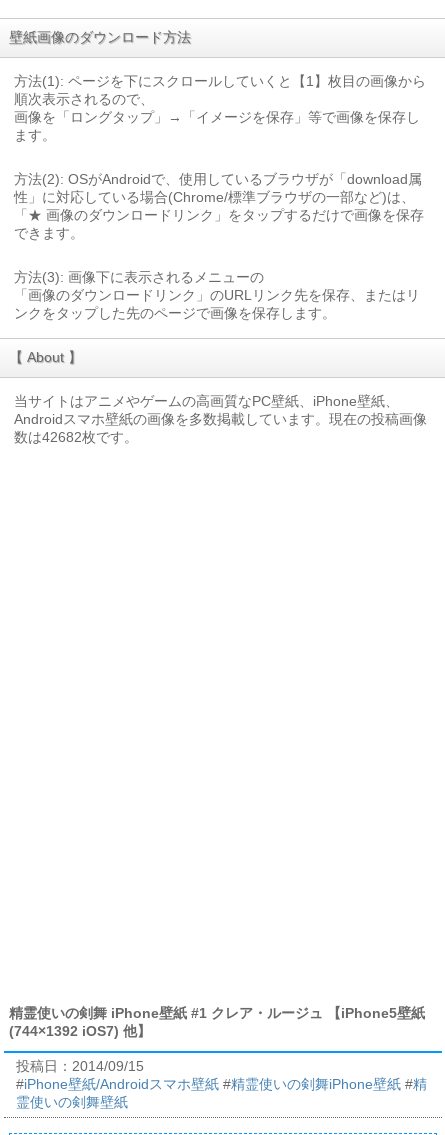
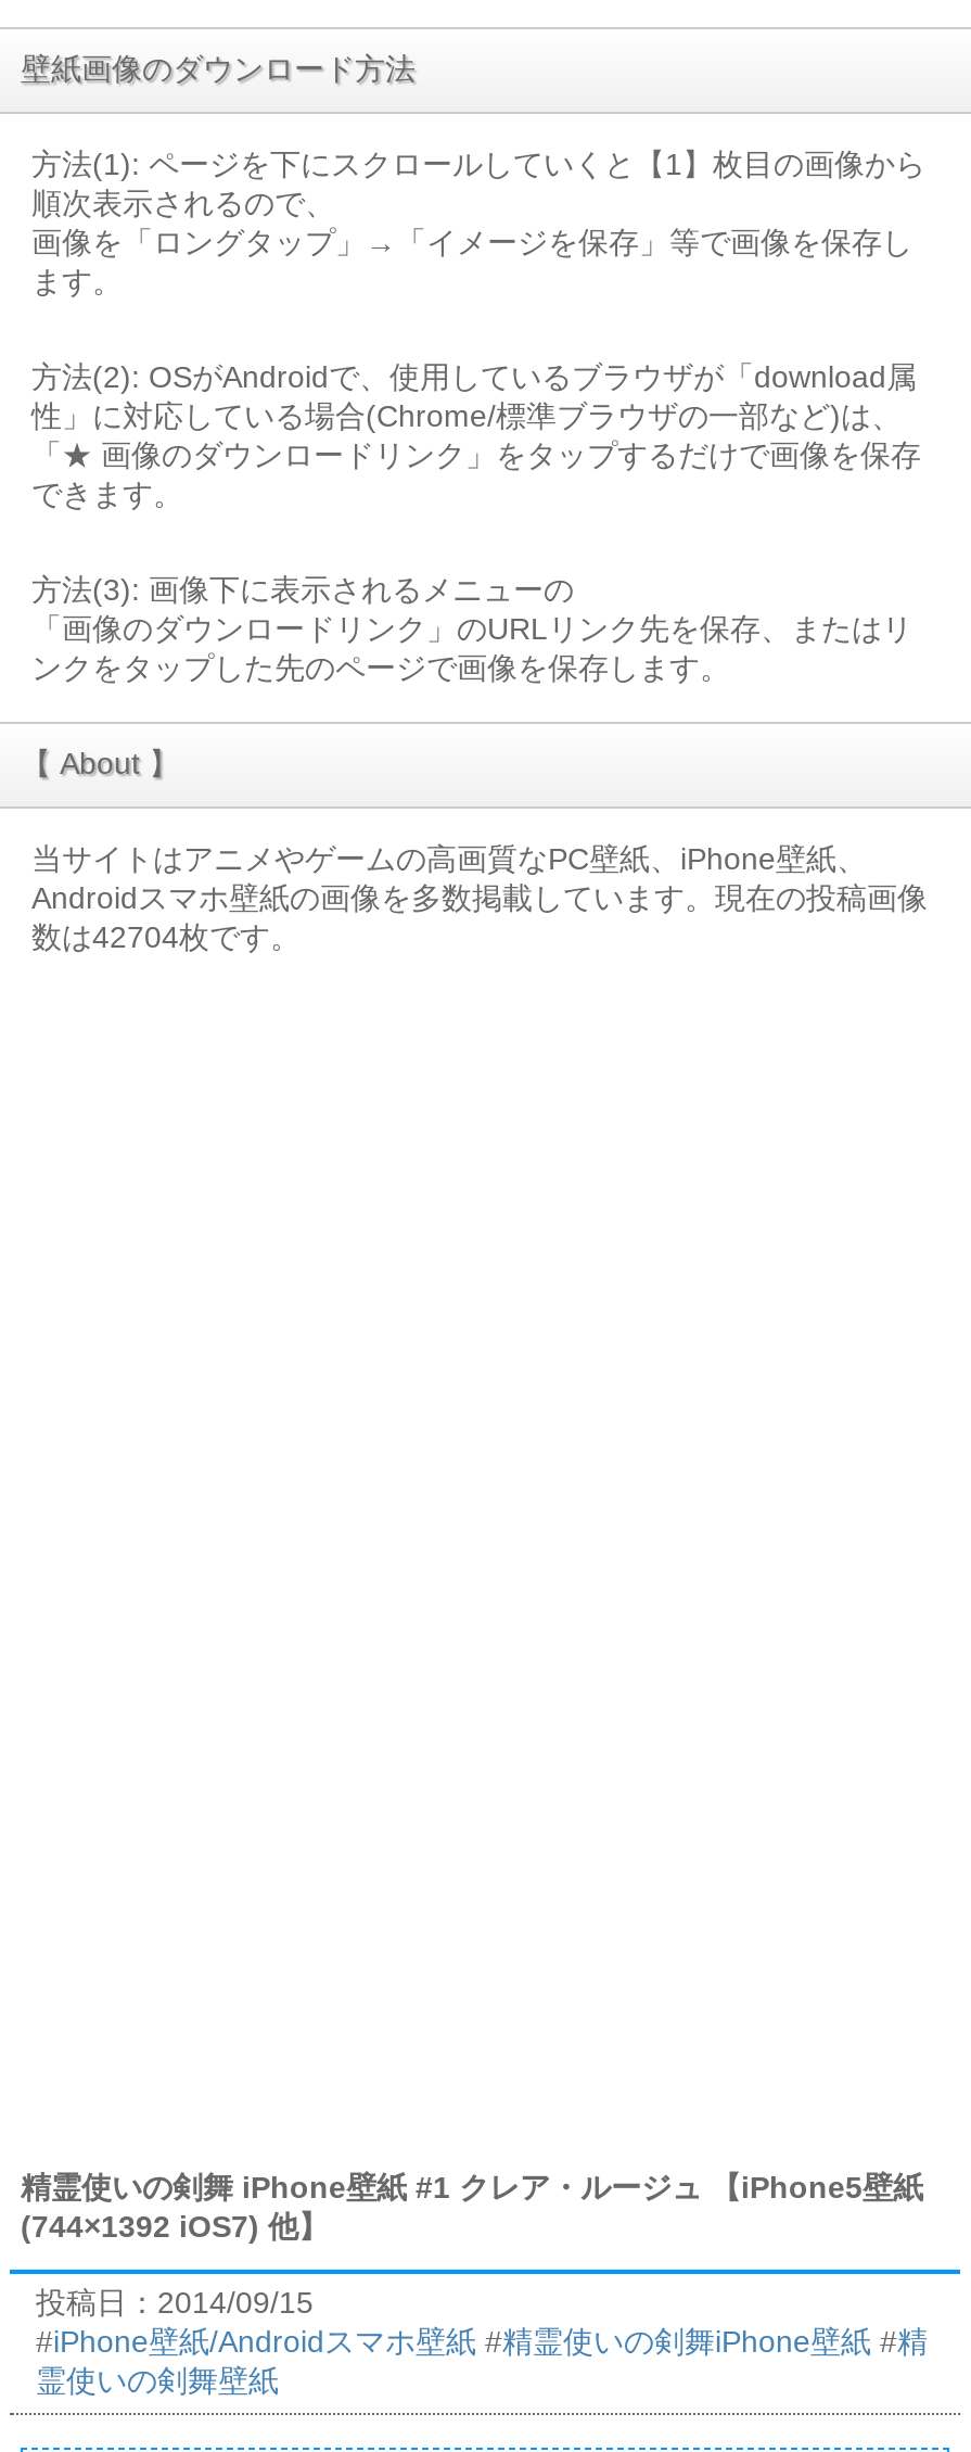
[14,429,138,445] 数は42682枚です。 -> [31,919,301,954] 数は42704枚です。

